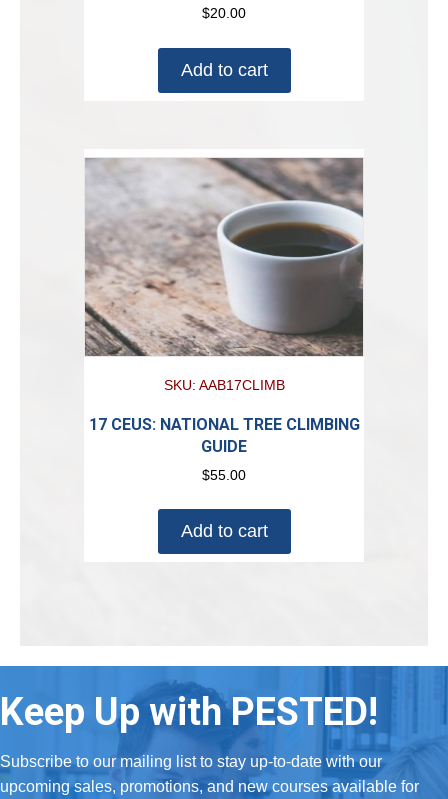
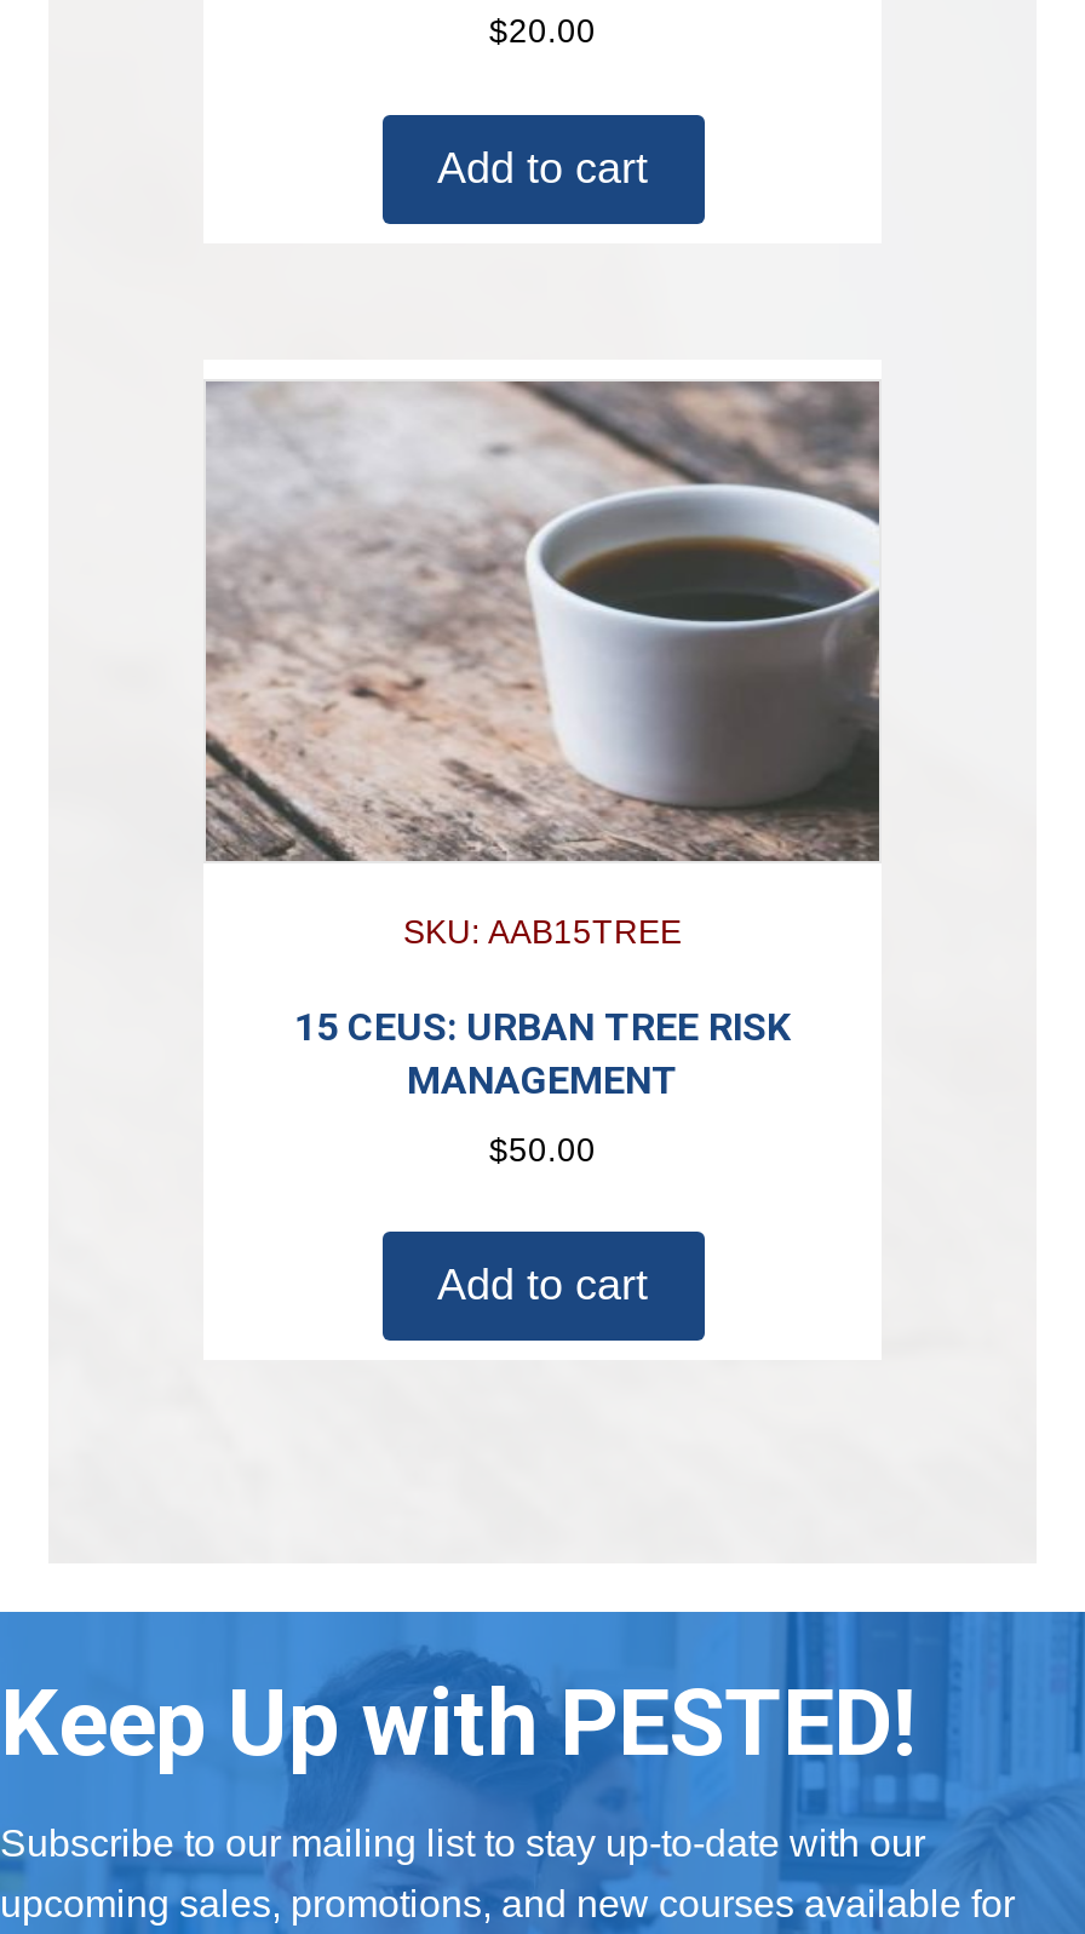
[163,378,284,393] SKU: AAB17CLIMB -> [403,913,682,950] SKU: AAB15TREE
[88,415,359,456] 17 CEUS: NATIONAL TREE CLIMBING | GUIDE -> [294,1003,791,1102] 15 CEUS: URBAN TREE RISK | MANAGEMENT
[202,468,246,483] $55.00 -> [489,1131,596,1168] $50.00

